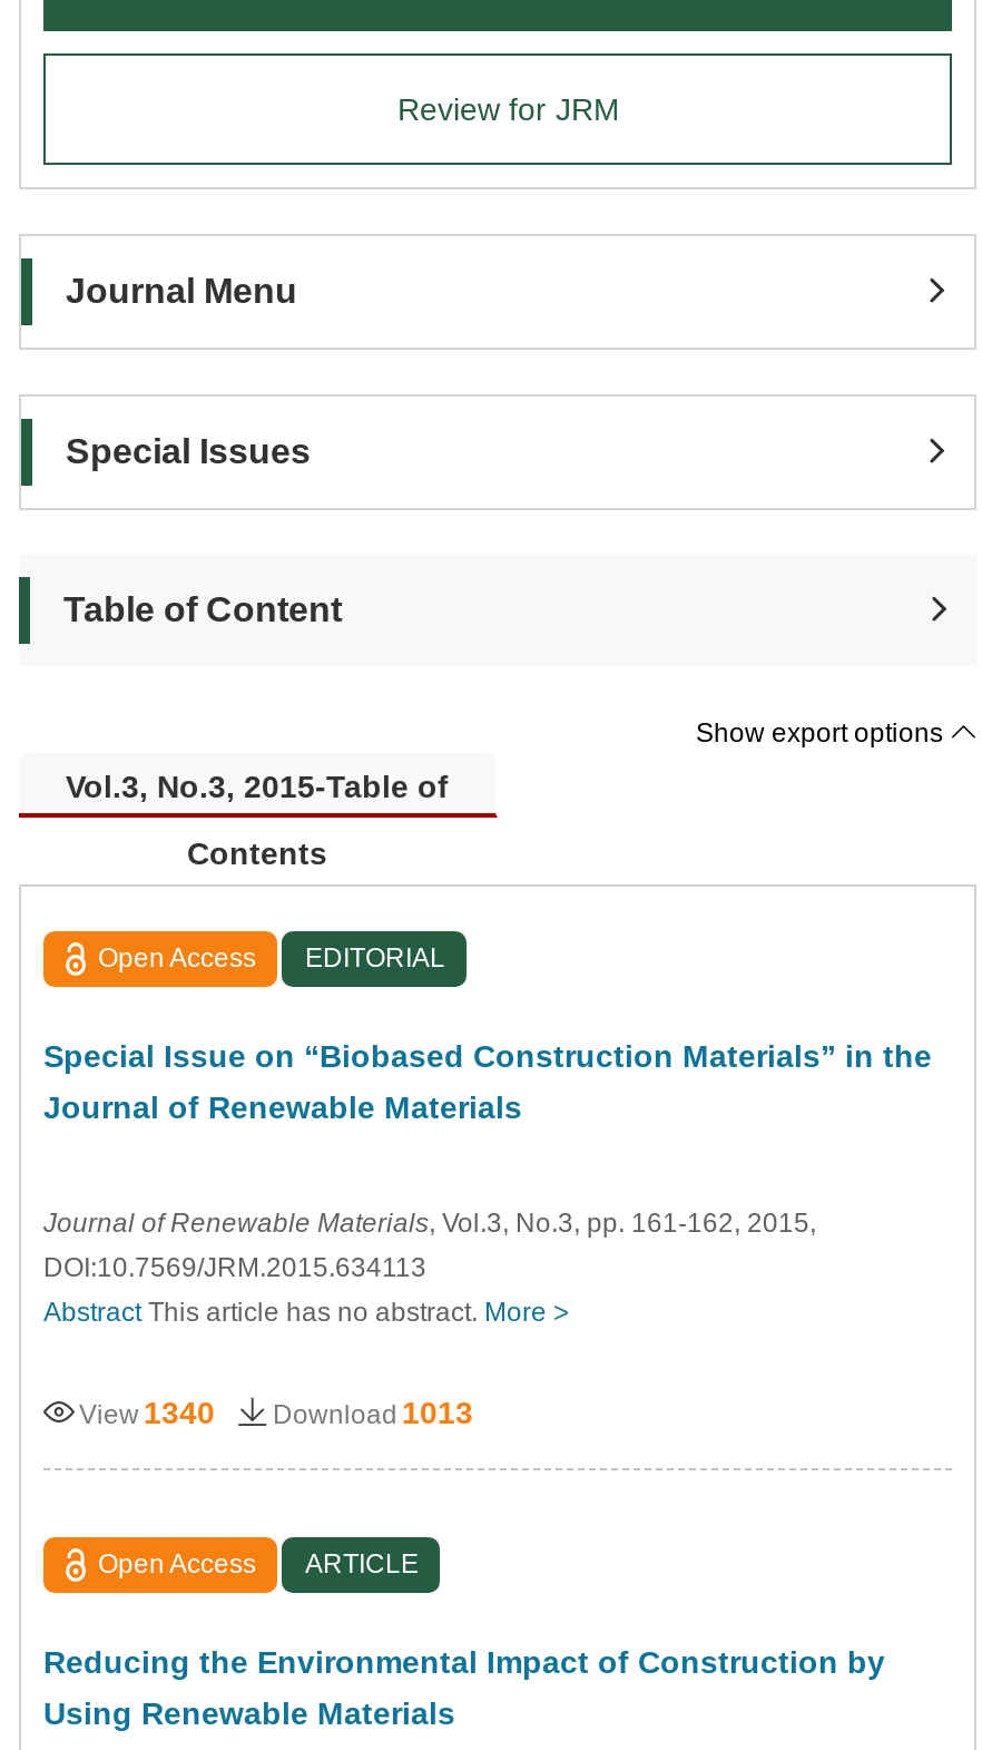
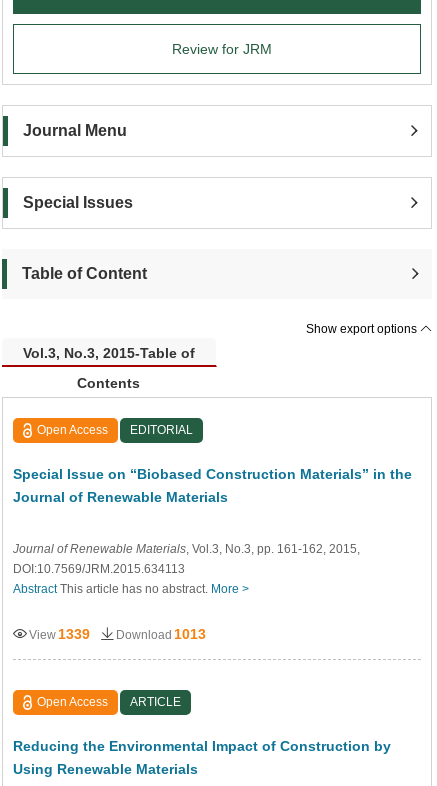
[79,1394,473,1429] View 1340 Download 1013 -> [29,625,206,641] View 1339 Download 1013

